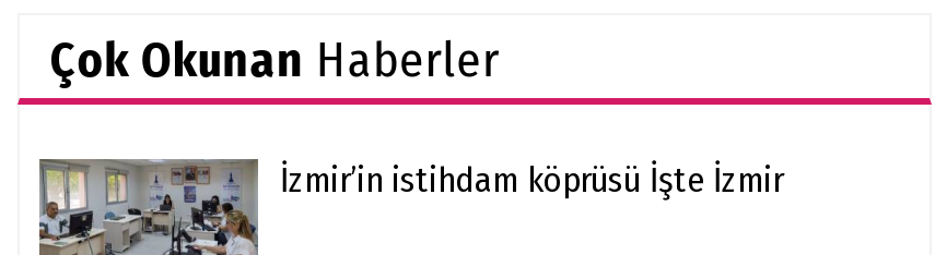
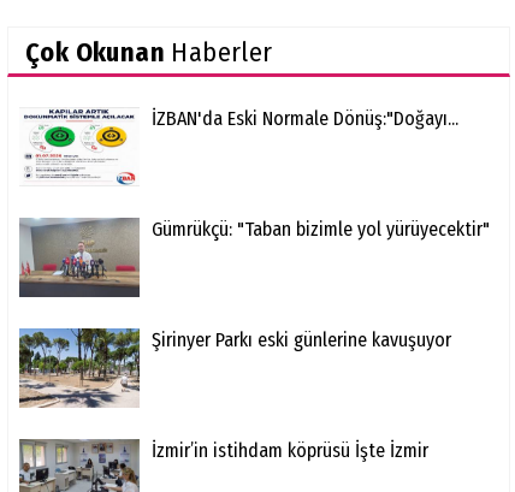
none -> [18,327,451,409] [image] | Şirinyer Parkı eski günlerine kavuşuyor
none -> [19,217,490,298] [image] | Gümrükçü: "Taban bizimle yol yürüyecektir"
none -> [23,107,458,186] [image] | İZBAN'da Eski Normale Dönüş:"Doğayı...

